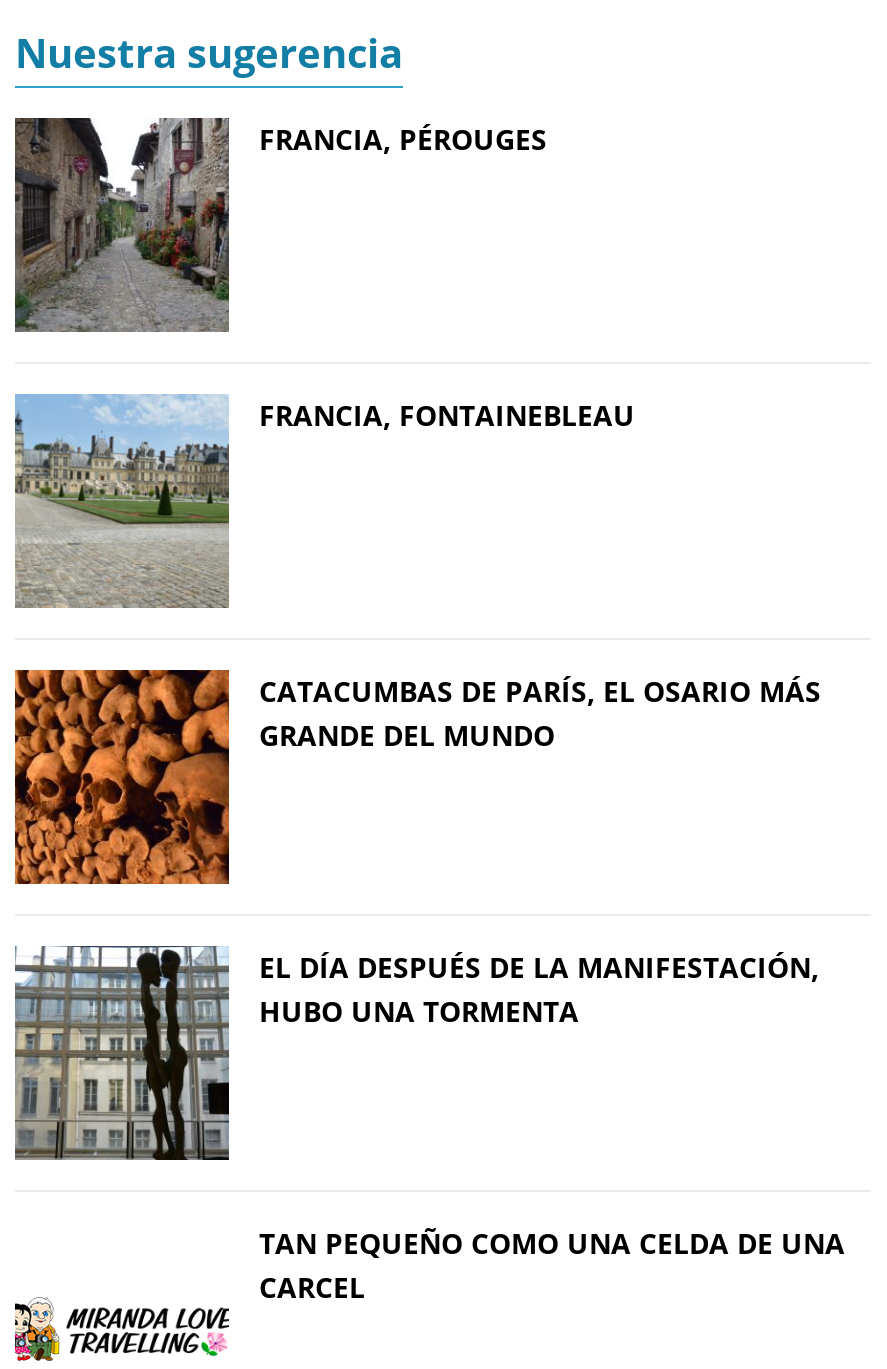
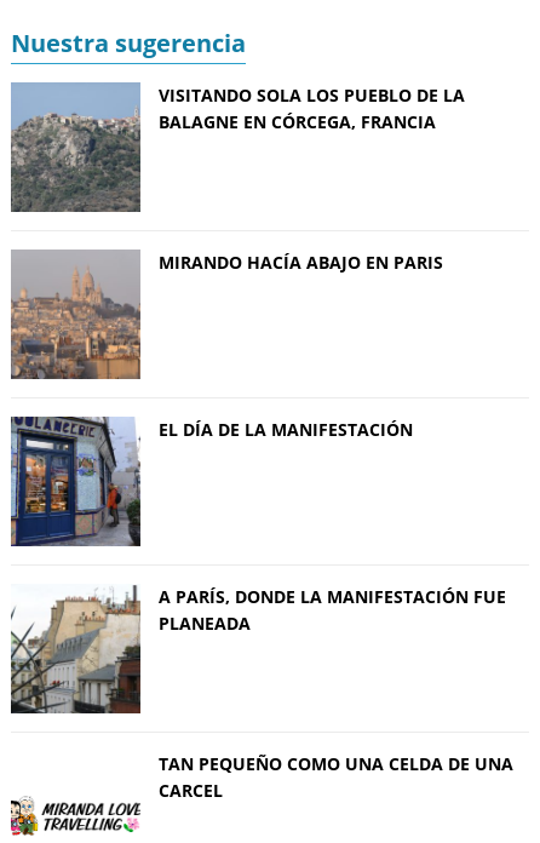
[13,116,547,332] [image] | FRANCIA, PÉROUGES -> [11,81,465,212] [image] | VISITANDO SOLA LOS PUEBLO DE LA | BALAGNE EN CÓRCEGA, FRANCIA
[15,394,635,608] [image] | FRANCIA, FONTAINEBLEAU -> [11,250,443,379] [image] | MIRANDO HACÍA ABAJO EN PARIS
[13,668,821,886] [image] | CATACUMBAS DE PARÍS, EL OSARIO MÁS | GRANDE DEL MUNDO -> [10,415,413,547] [image] | EL DÍA DE LA MANIFESTACIÓN
[13,944,819,1160] [image] | EL DÍA DESPUÉS DE LA MANIFESTACIÓN, | HUBO UNA TORMENTA -> [11,584,506,715] [image] | A PARÍS, DONDE LA MANIFESTACIÓN FUE | PLANEADA

